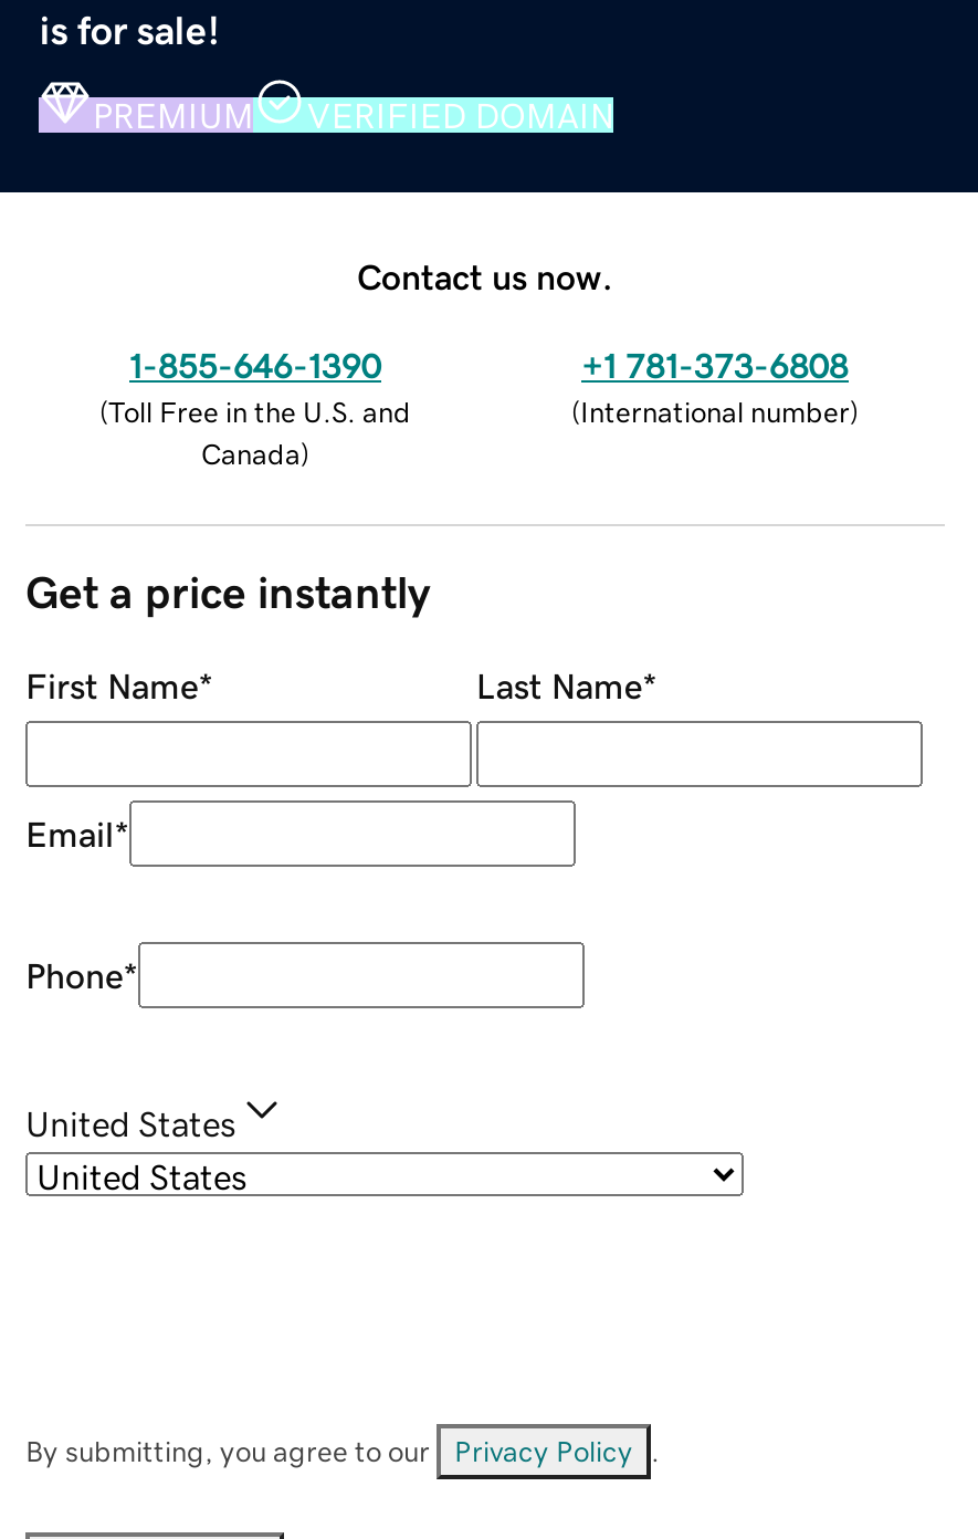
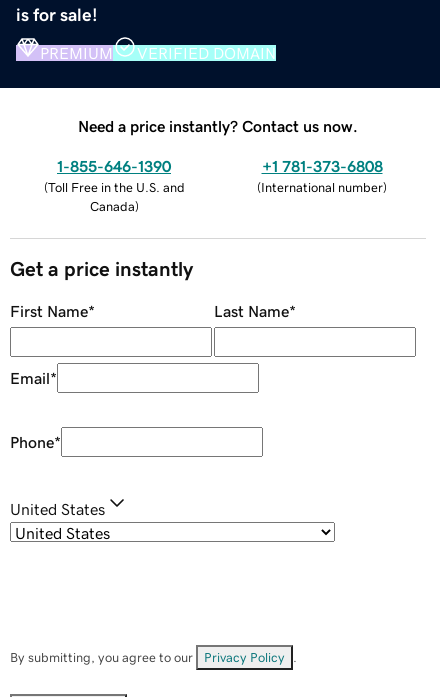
[357,258,613,293] Contact us now. -> [78,118,358,134] Need a price instantly? Contact us now.

